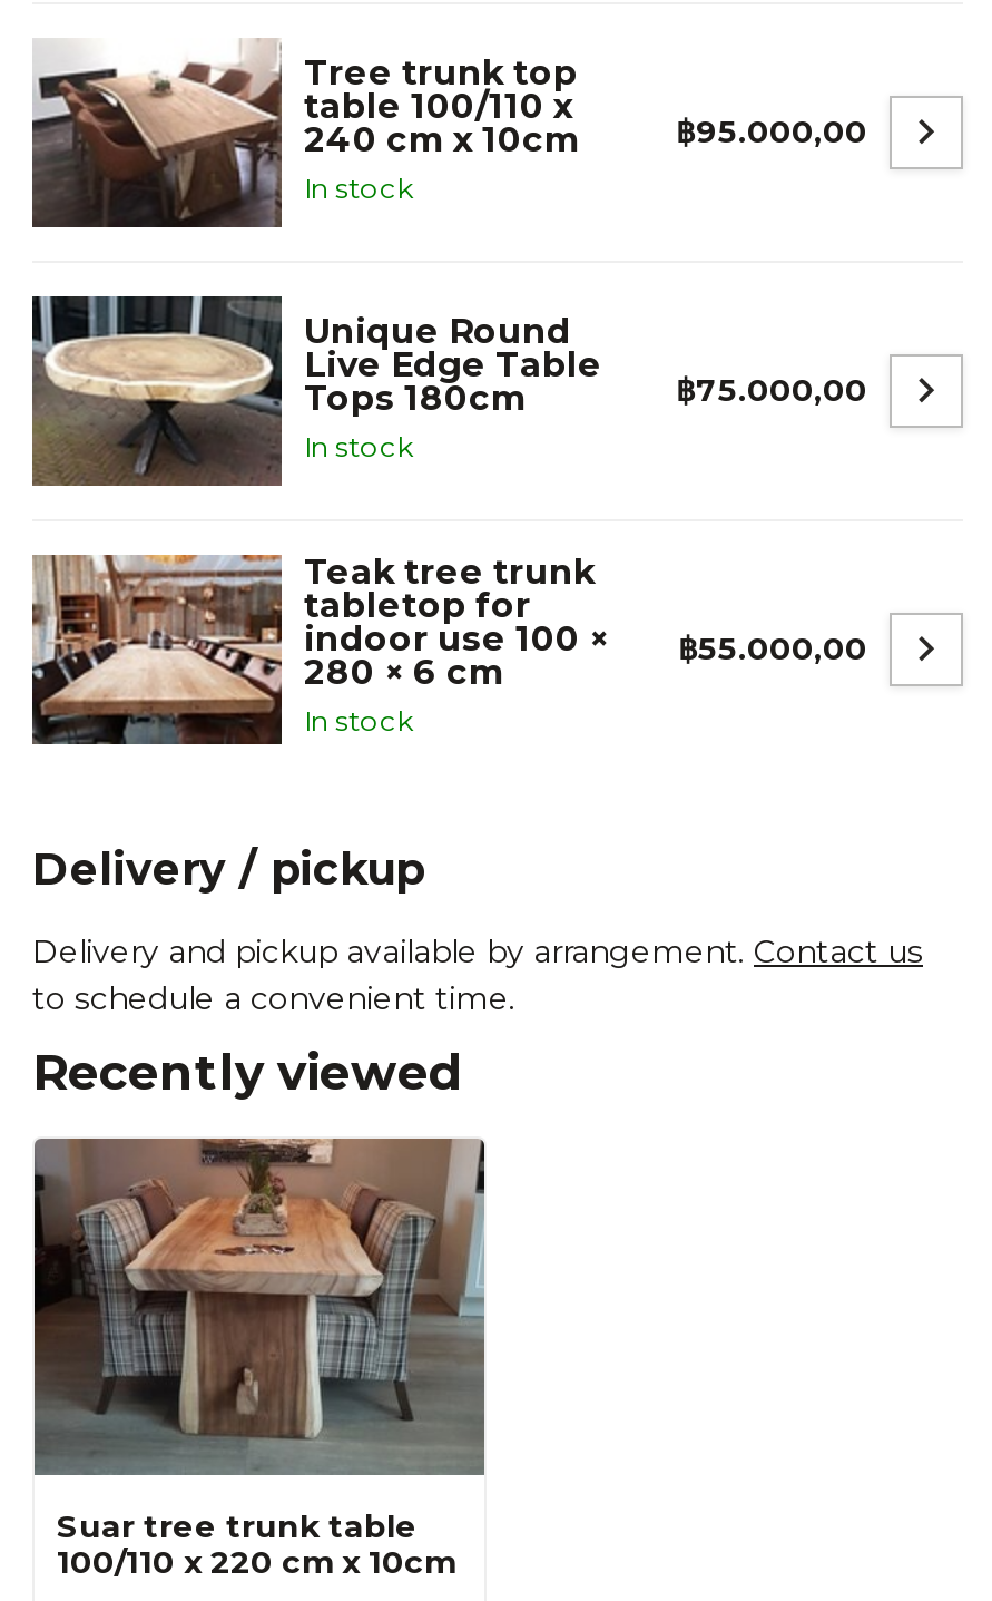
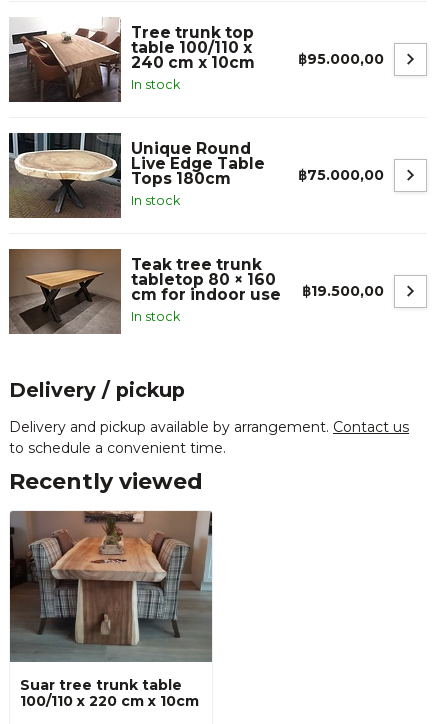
[32,553,609,746] [image] | tabletop for | indoor use 100 × | 280 × 6 cm -> [9,248,281,335] [image] | tabletop 80 × 160 | cm for indoor use
[678,627,867,667] ฿55.000,00 -> [302,281,384,299] ฿19.500,00

